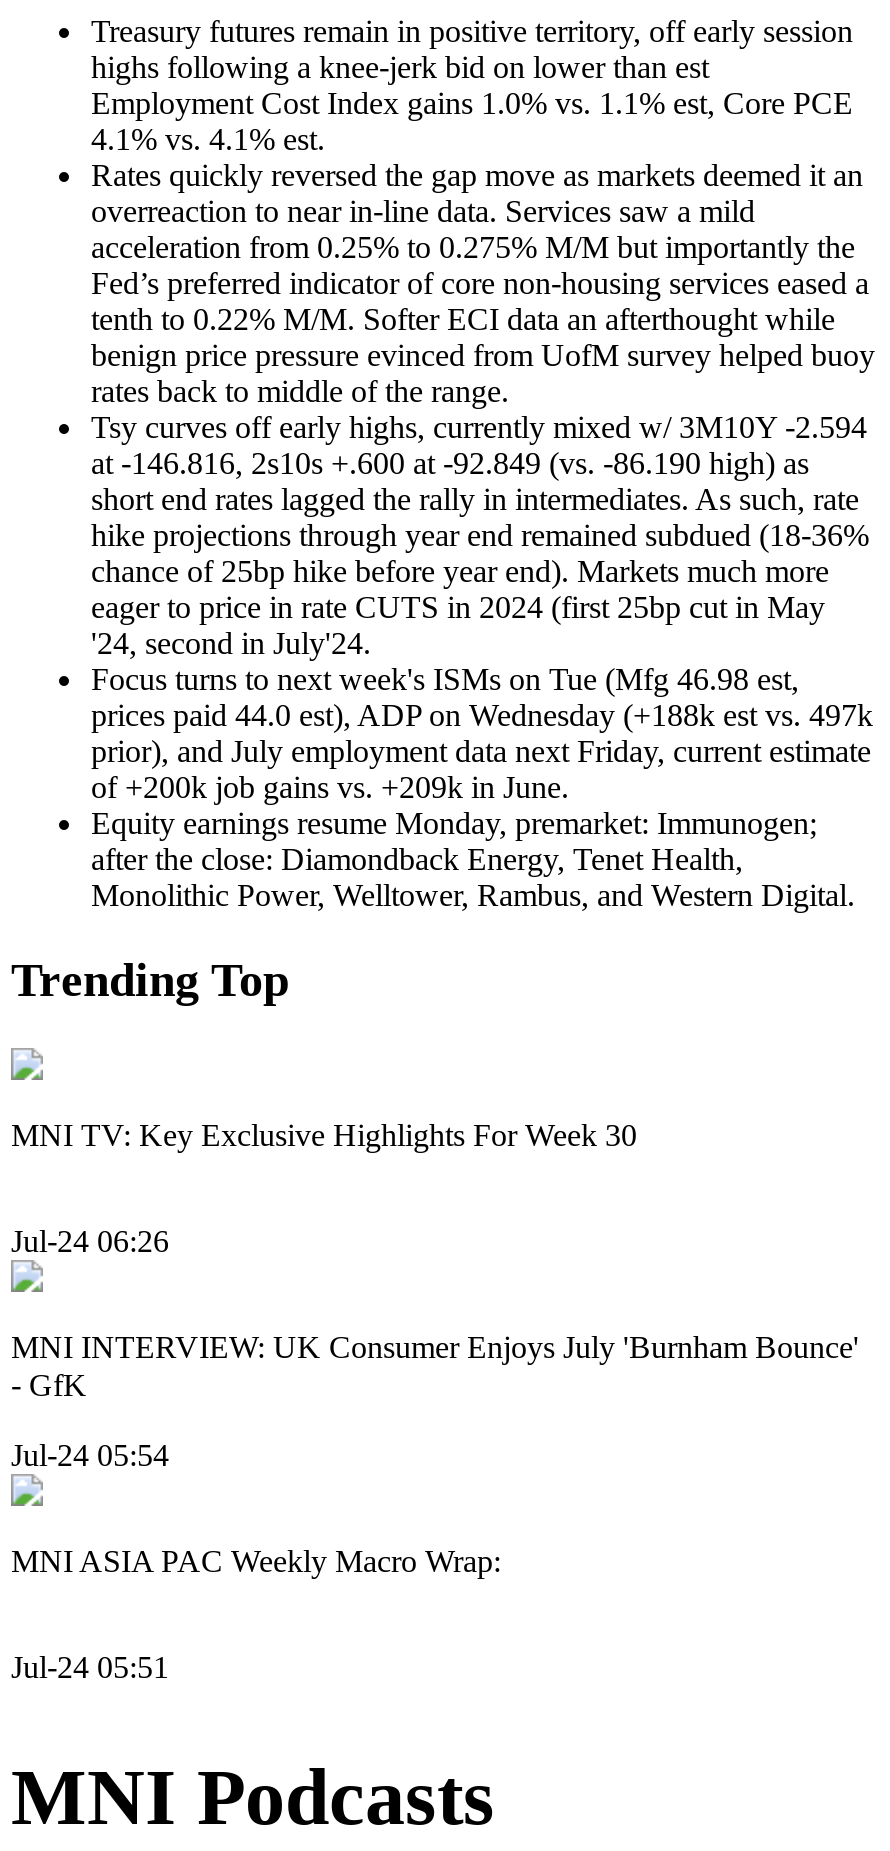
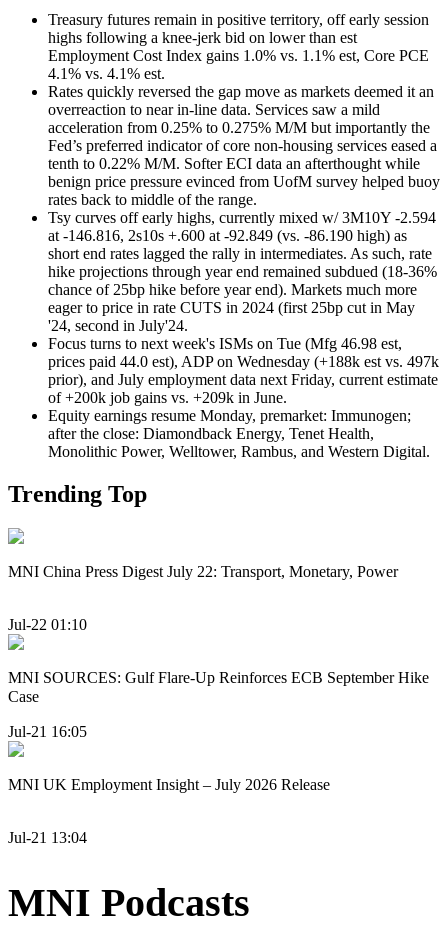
[11,1118,637,1152] MNI TV: Key Exclusive Highlights For Week 30 -> [8,563,398,580] MNI China Press Digest July 22: Transport, Monetary, Power
[11,1224,169,1258] Jul-24 06:26 -> [8,616,87,633] Jul-22 01:10
[11,1330,859,1402] MNI INTERVIEW: UK Consumer Enjoys July 'Burnham Bounce' | - GfK -> [8,669,429,705] MNI SOURCES: Gulf Flare-Up Reinforces ECB September Hike | Case
[11,1437,169,1471] Jul-24 05:54 -> [8,723,87,740] Jul-21 16:05
[11,1543,501,1577] MNI ASIA PAC Weekly Macro Wrap: -> [8,776,330,793] MNI UK Employment Insight – July 2026 Release
[11,1650,169,1684] Jul-24 05:51 -> [8,829,87,846] Jul-21 13:04

